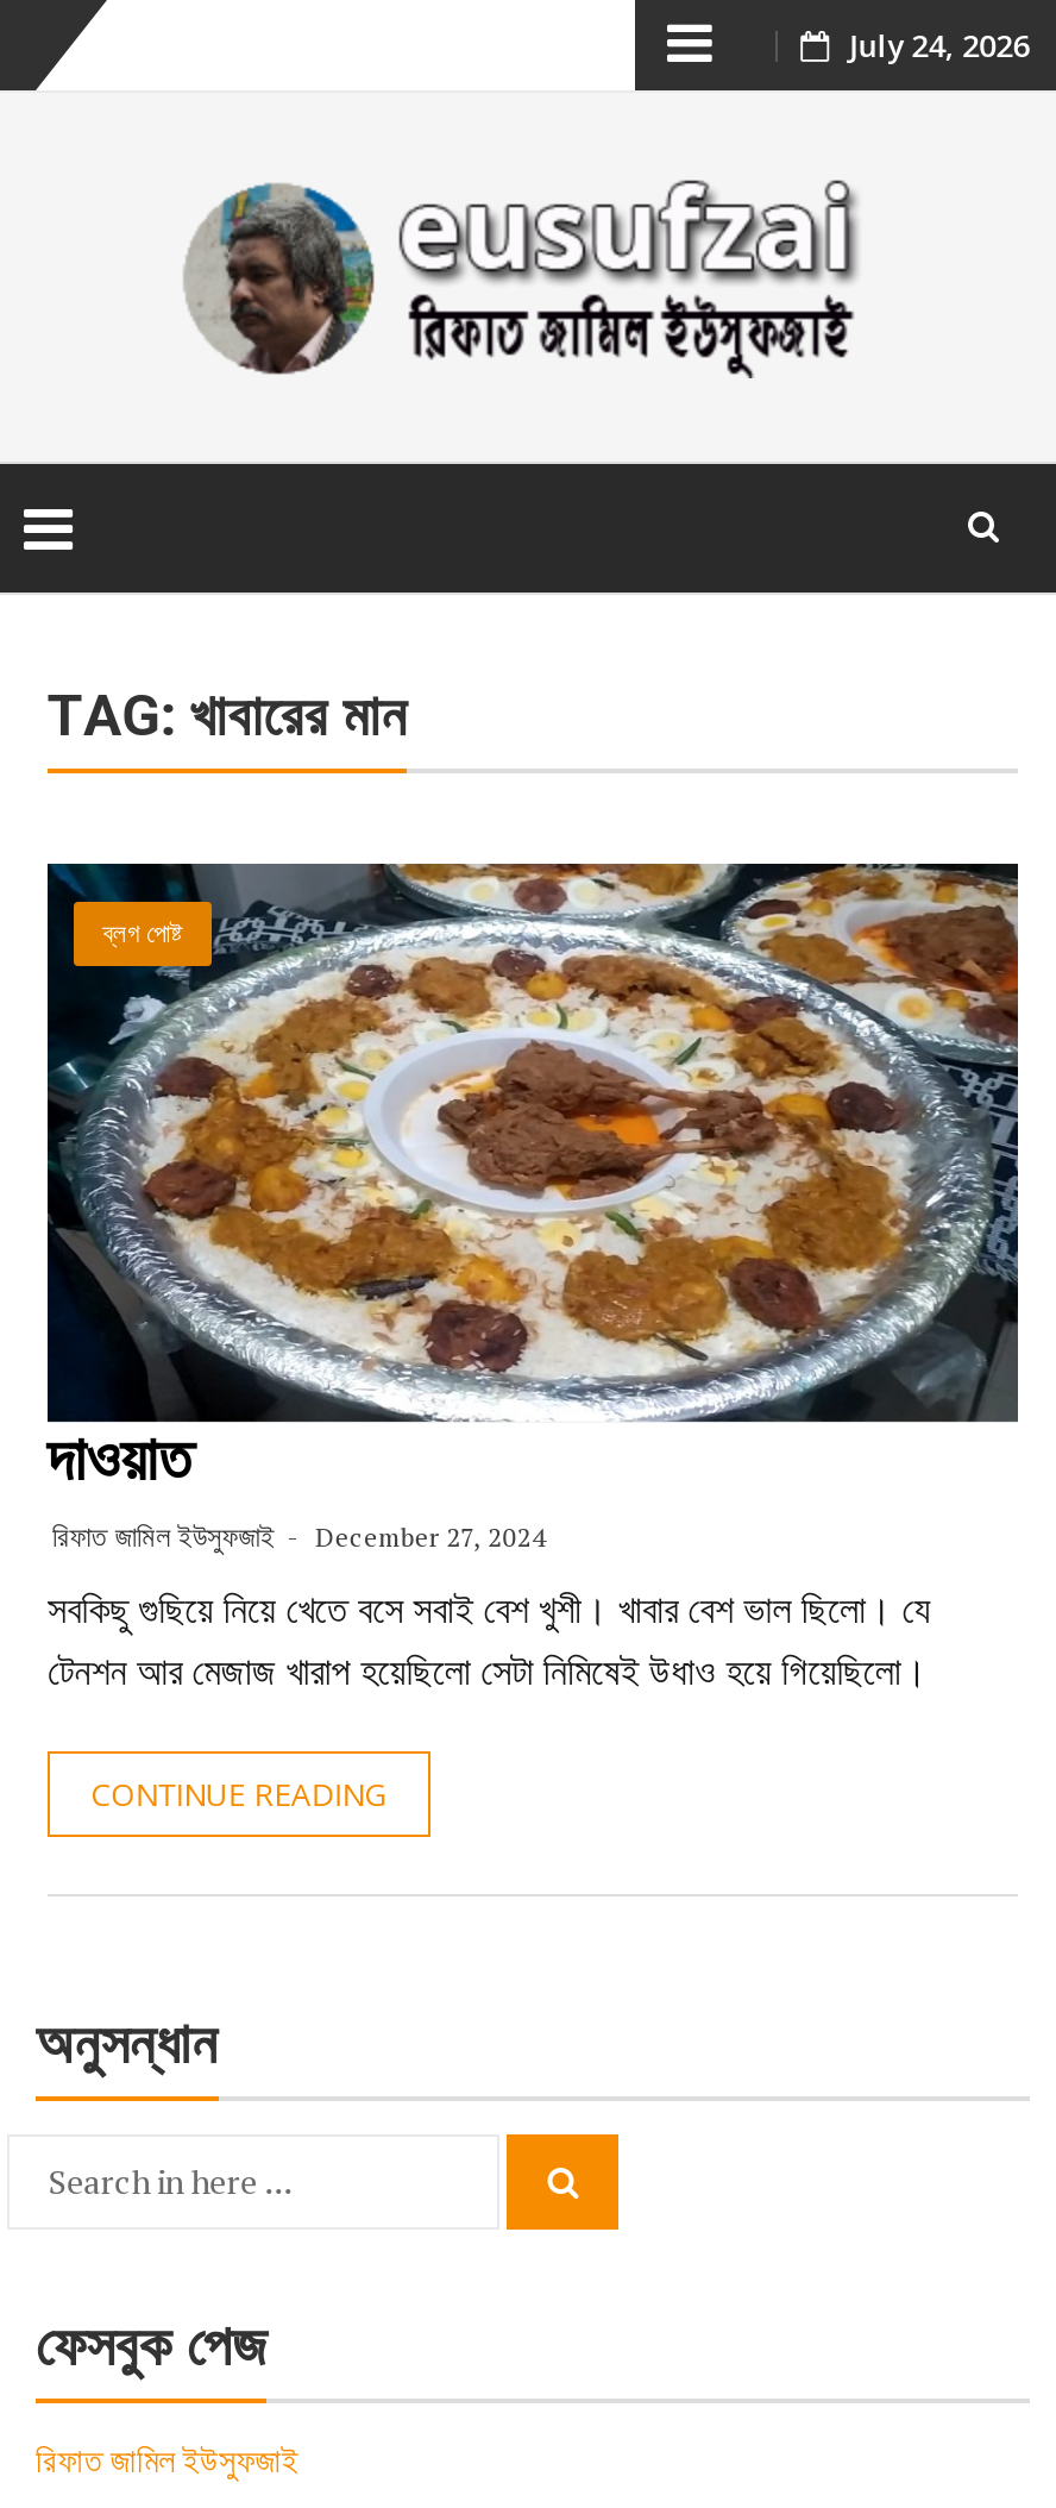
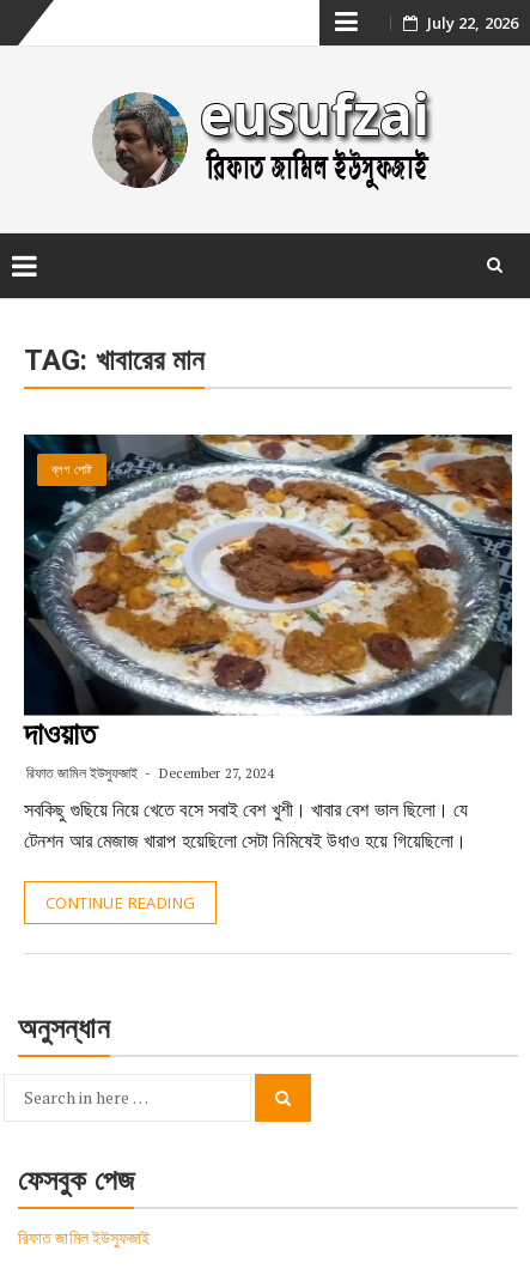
[848,24,1030,67] July 24, 2026 -> [427,12,518,34] July 22, 2026

